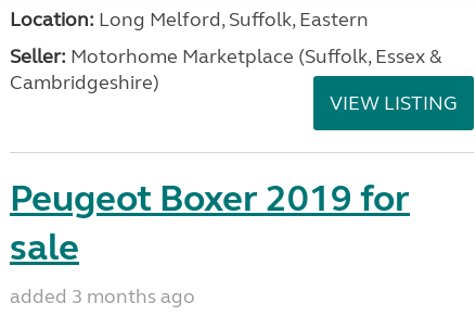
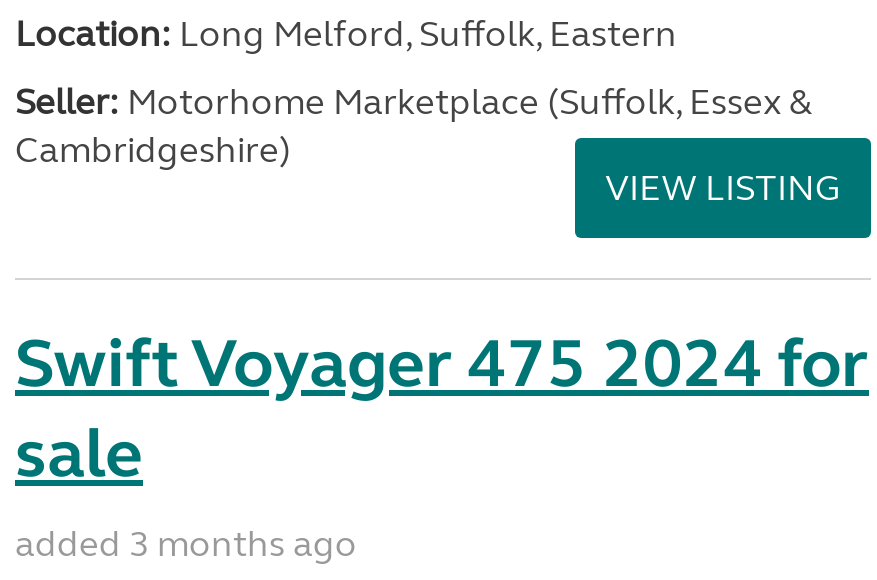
[10,176,410,222] Peugeot Boxer 2019 for -> [15,322,869,406] Swift Voyager 475 2024 for

